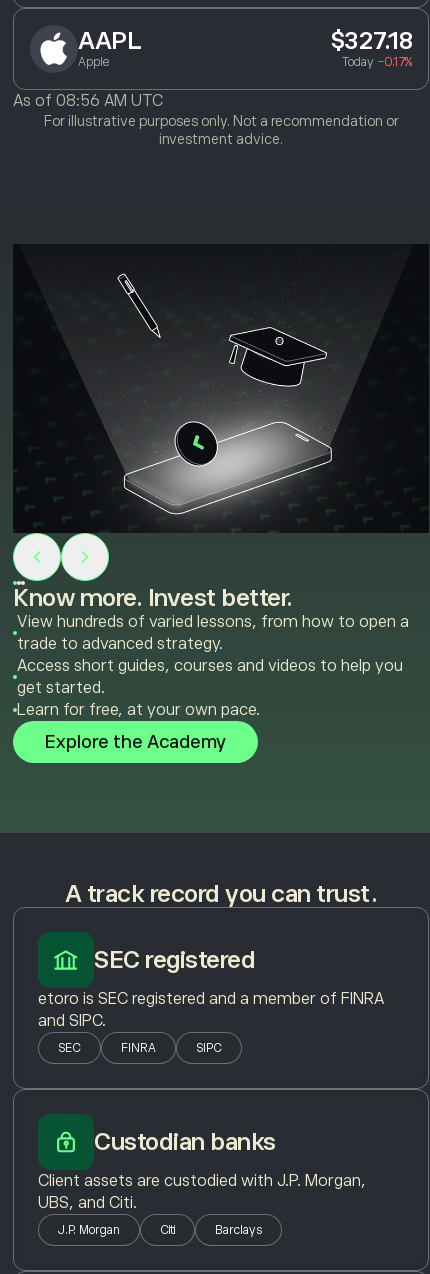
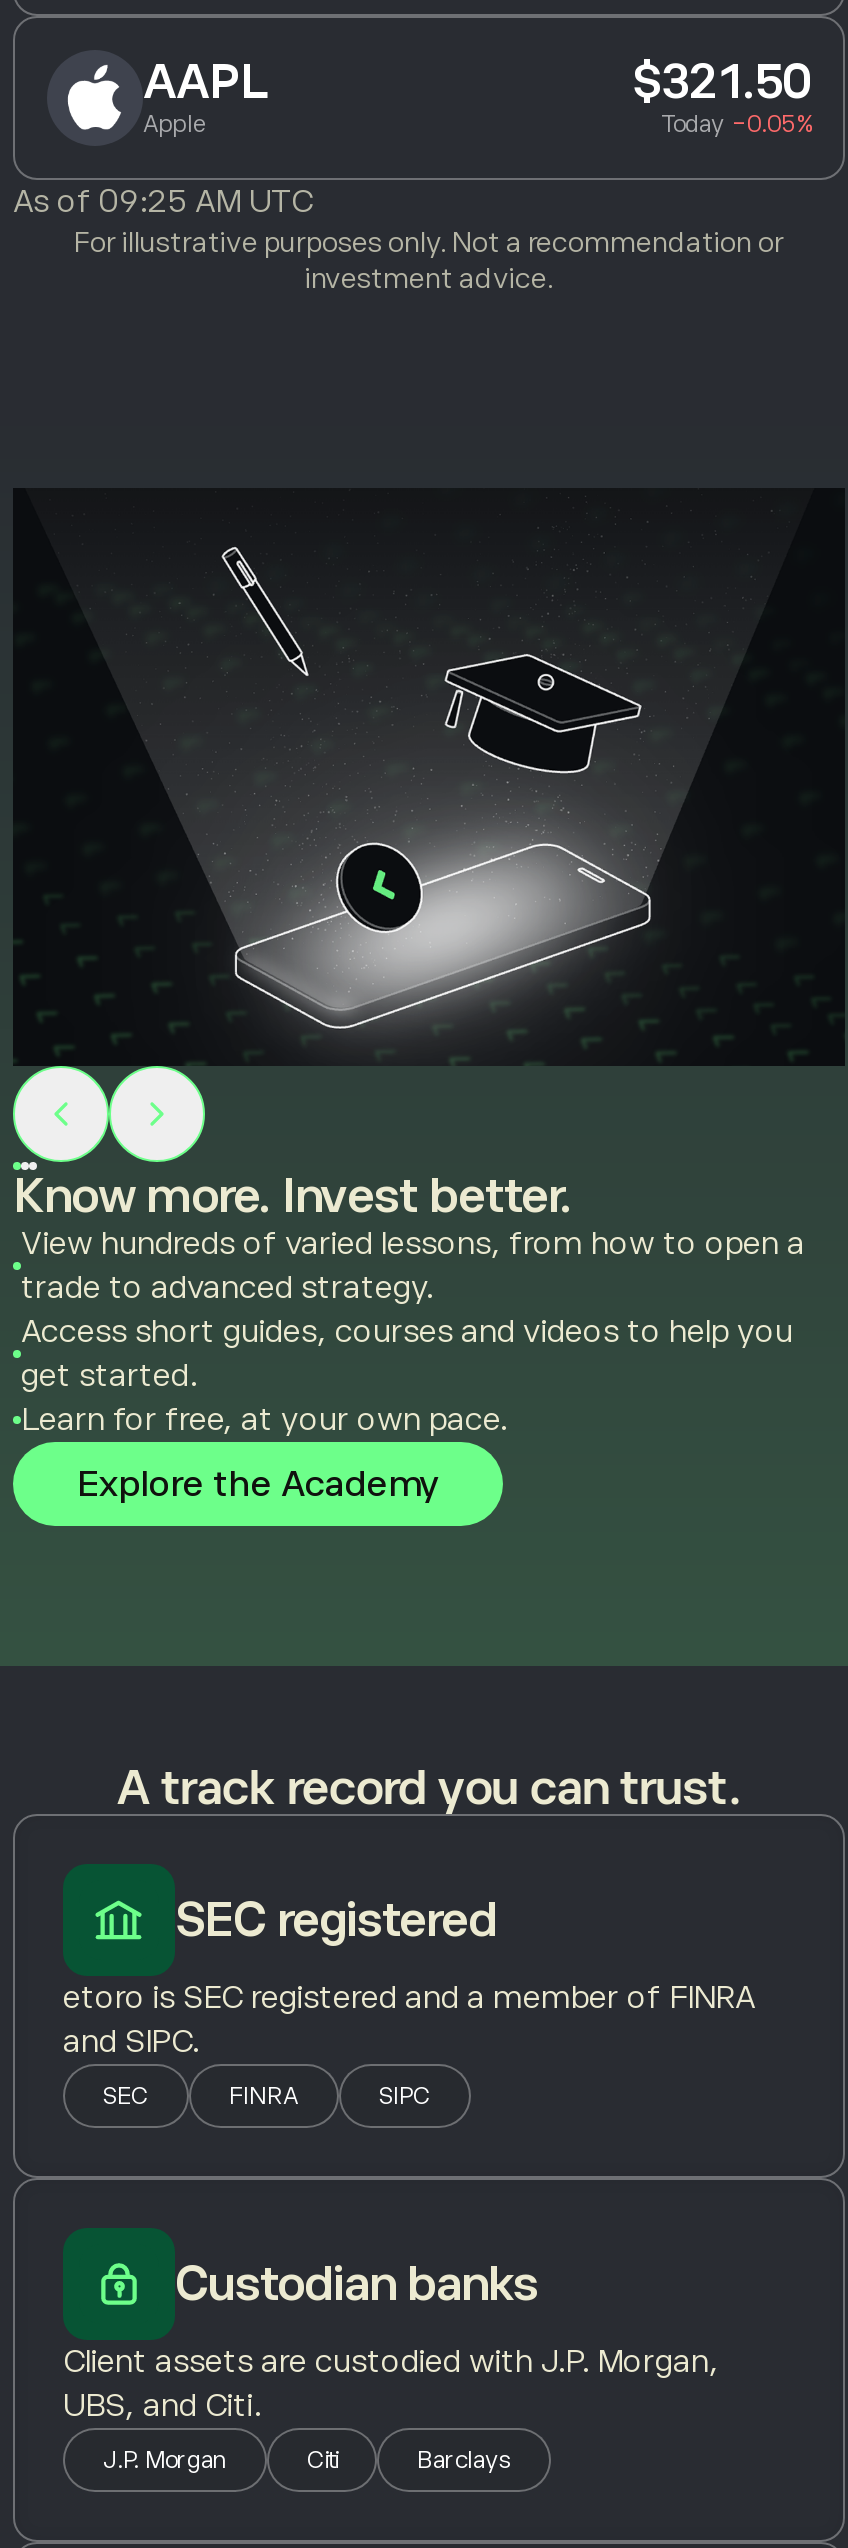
[329,27,412,54] $327.18 -> [632,53,811,107] $321.50
[342,55,412,69] Today -0.17% -> [661,109,811,137] Today -0.05%
[13,92,163,110] As of 08:56 AM UTC -> [13,183,313,219] As of 09:25 AM UTC

